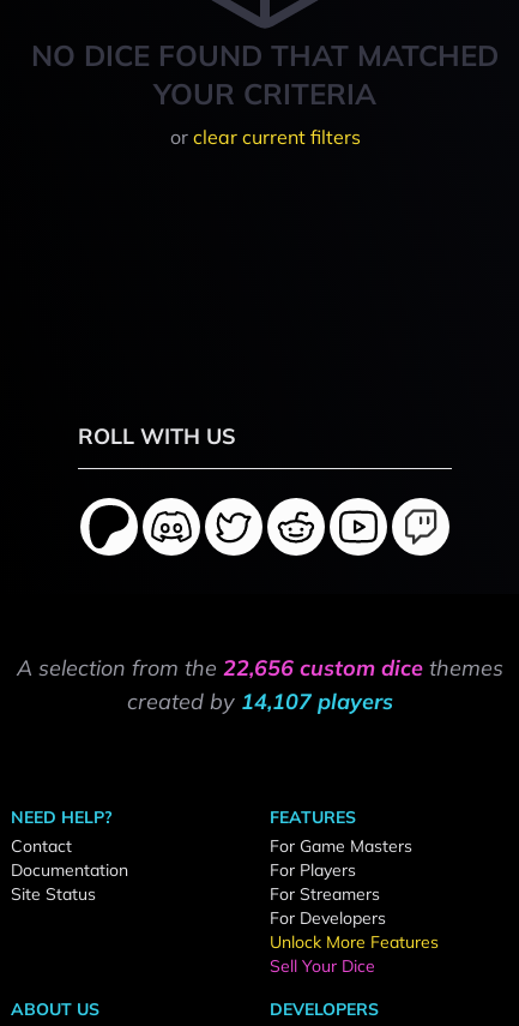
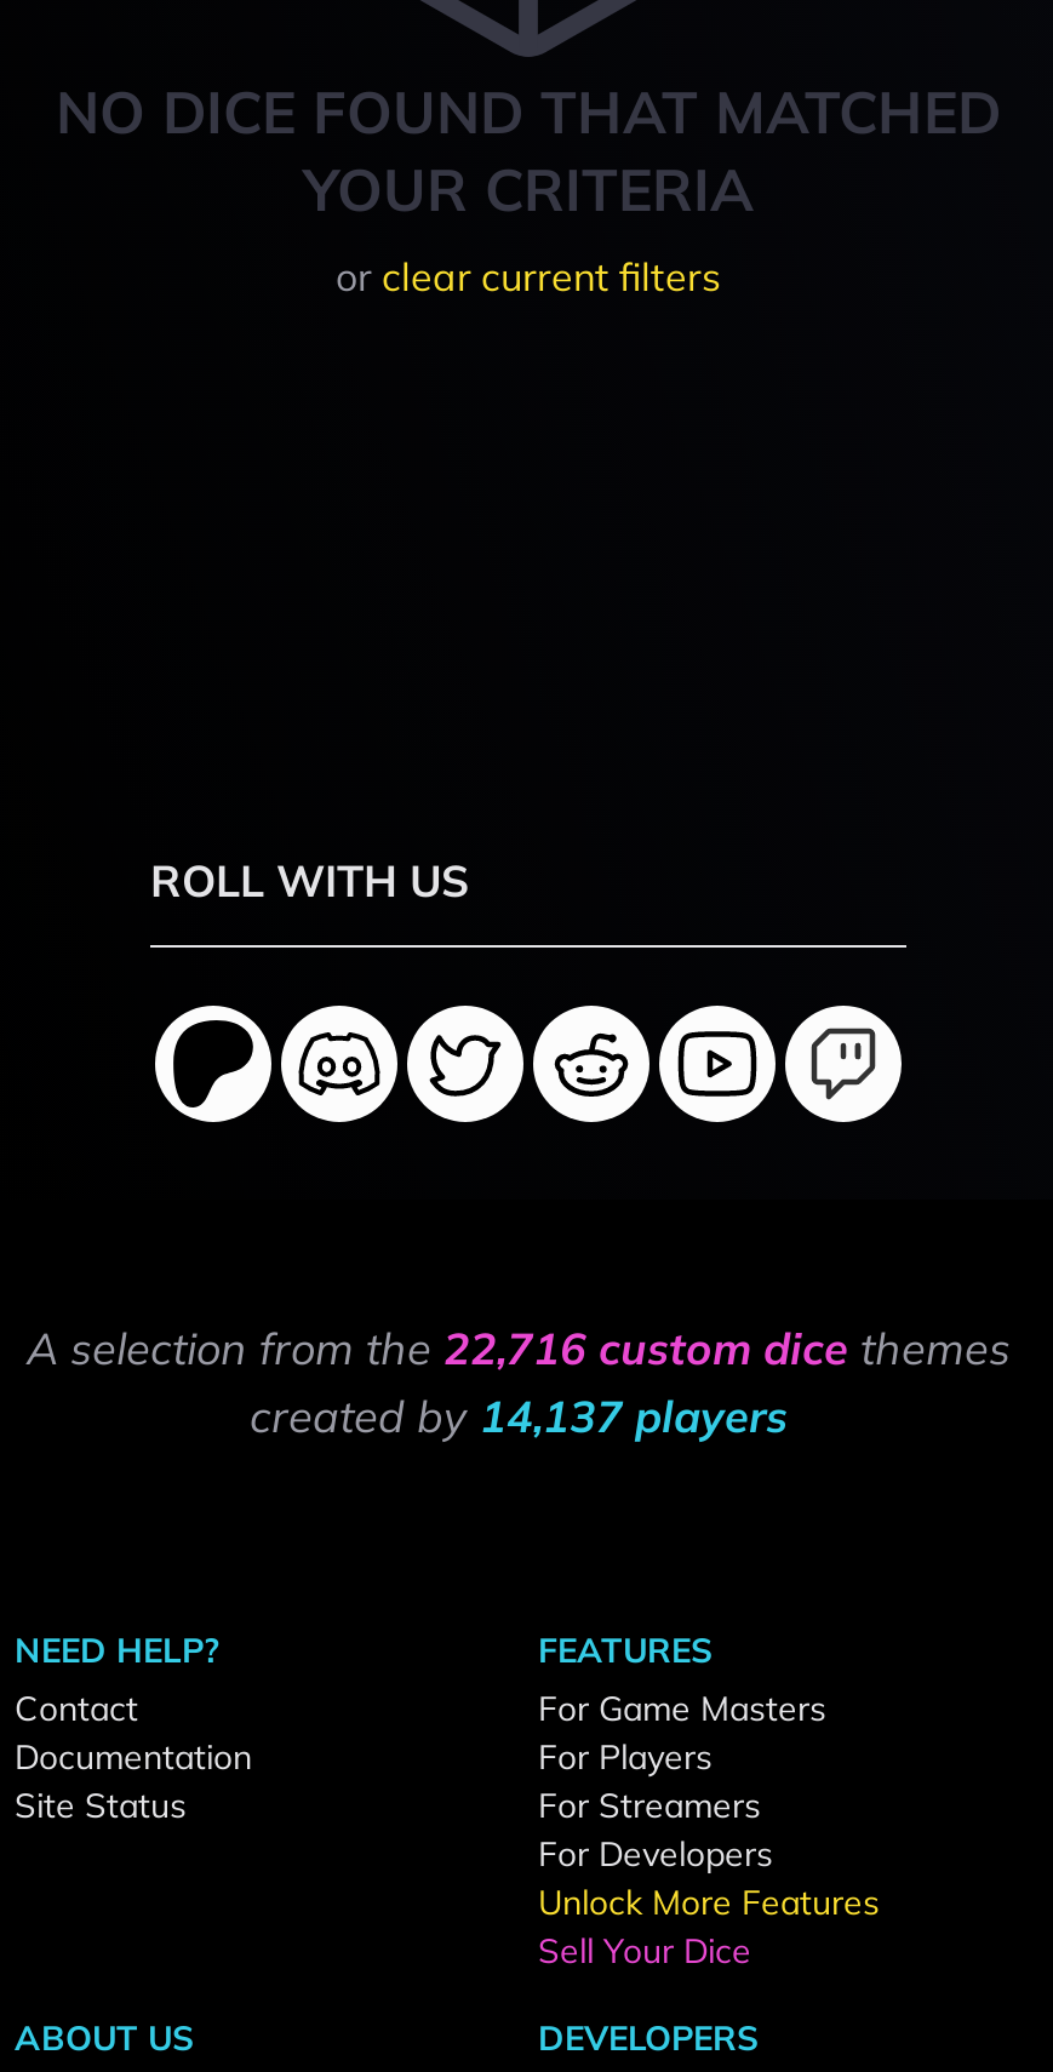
[17,654,503,682] A selection from the 22,656 custom dice themes -> [27,1321,1011,1376] A selection from the 22,716 custom dice themes
[127,688,393,715] created by 14,107 players -> [250,1389,788,1444] created by 14,137 players

